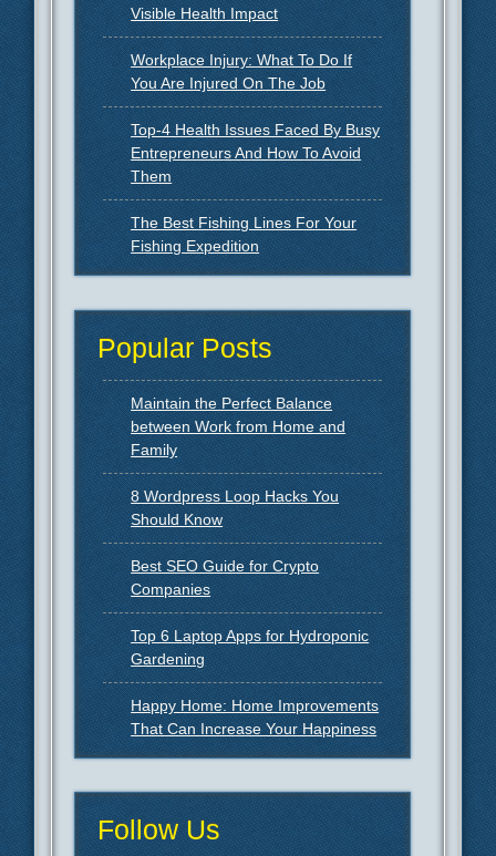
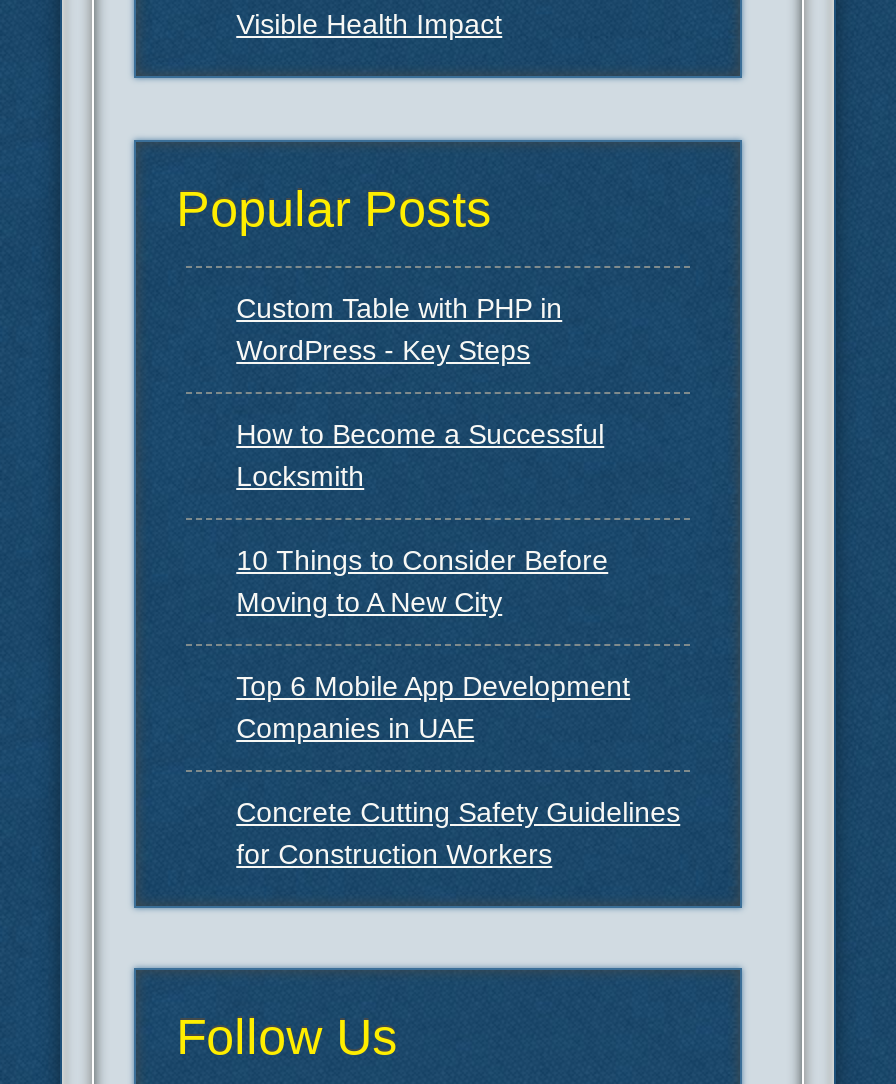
[131,51,380,254] Workplace Injury: What To Do If | You Are Injured On The Job | Top-4 Health Issues Faced By Busy | Entrepreneurs And How To Avoid | Them | The Best Fishing Lines For Your | Fishing Expedition -> none
[131,394,346,458] Maintain the Perfect Balance | between Work from Home and | Family -> [236,291,562,365] Custom Table with PHP in | WordPress - Key Steps
[131,487,339,528] 8 Wordpress Loop Hacks You | Should Know -> [236,417,604,491] How to Become a Successful | Locksmith
[131,557,319,598] Best SEO Guide for Crypto | Companies -> [236,543,608,617] 10 Things to Consider Before | Moving to A New City
[131,626,369,667] Top 6 Laptop Apps for Hydroponic | Gardening -> [236,669,630,743] Top 6 Mobile App Development | Companies in UAE
[131,696,379,737] Happy Home: Home Improvements | That Can Increase Your Happiness -> [236,795,680,869] Concrete Cutting Safety Guidelines | for Construction Workers

